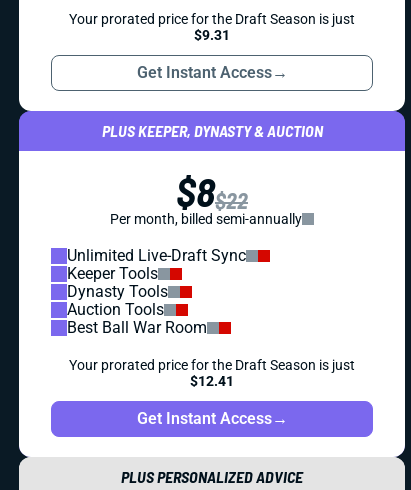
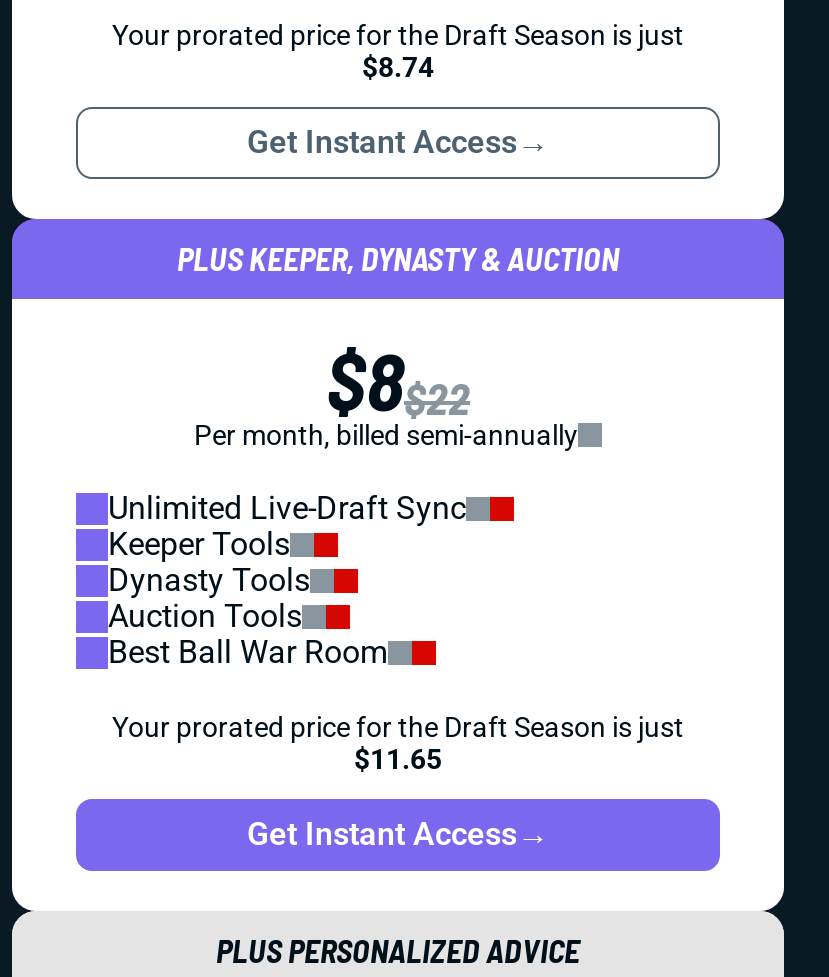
[194,27,230,43] $9.31 -> [362,51,434,83] $8.74
[190,373,234,389] $12.41 -> [354,743,442,775] $11.65

